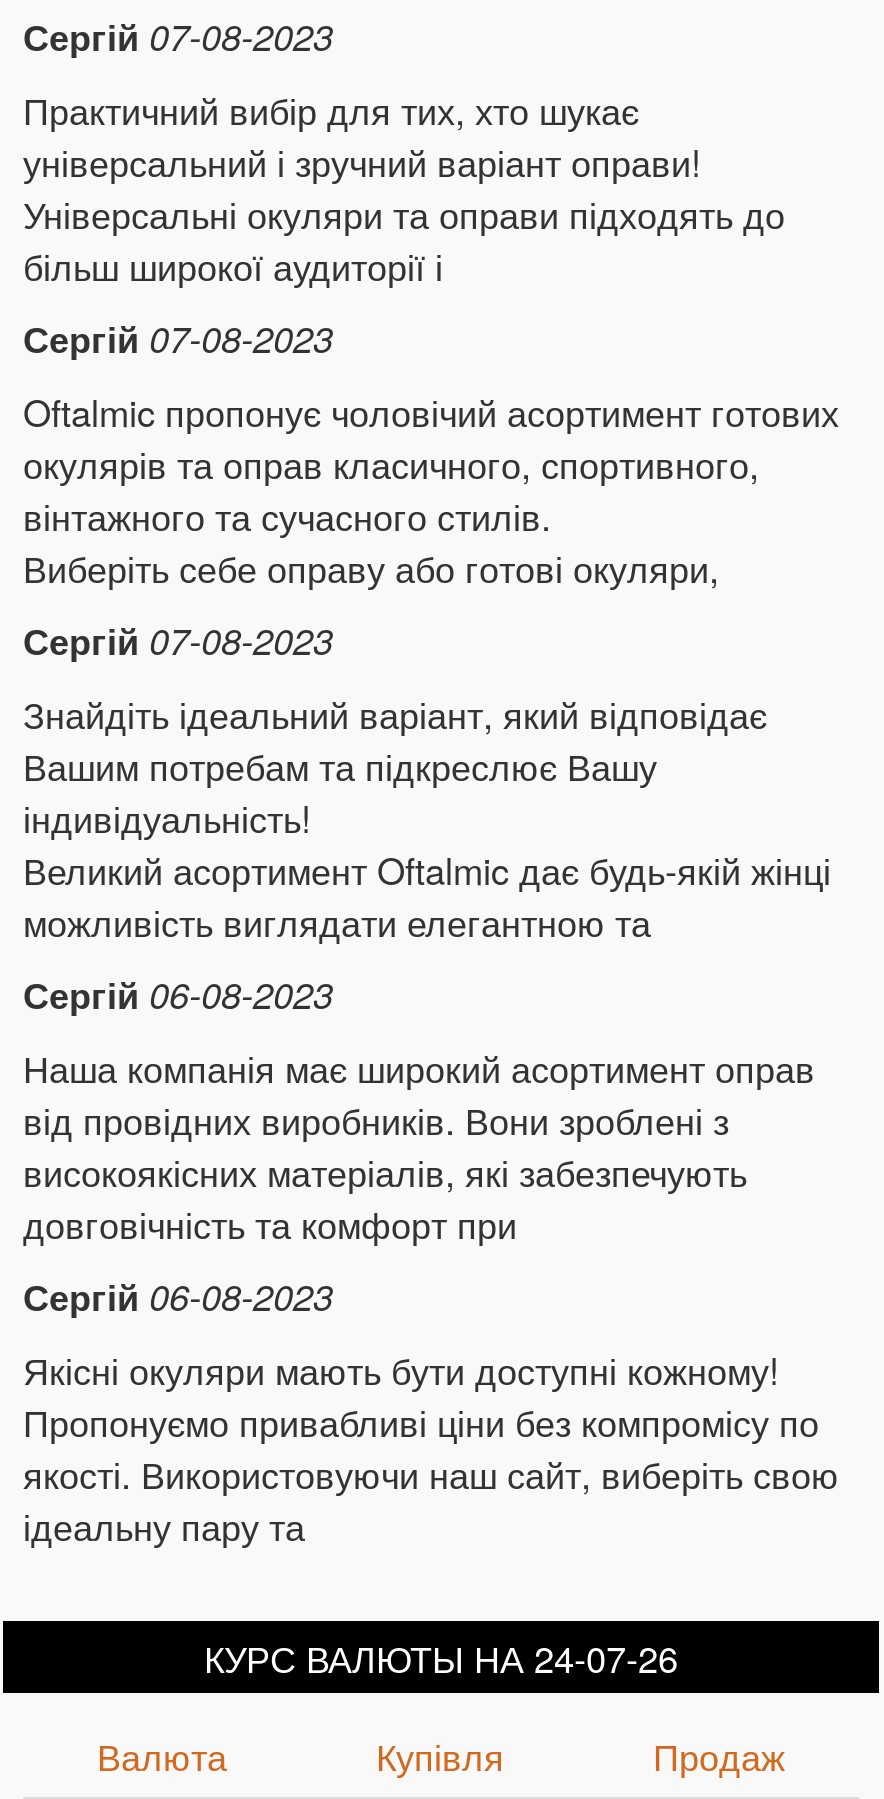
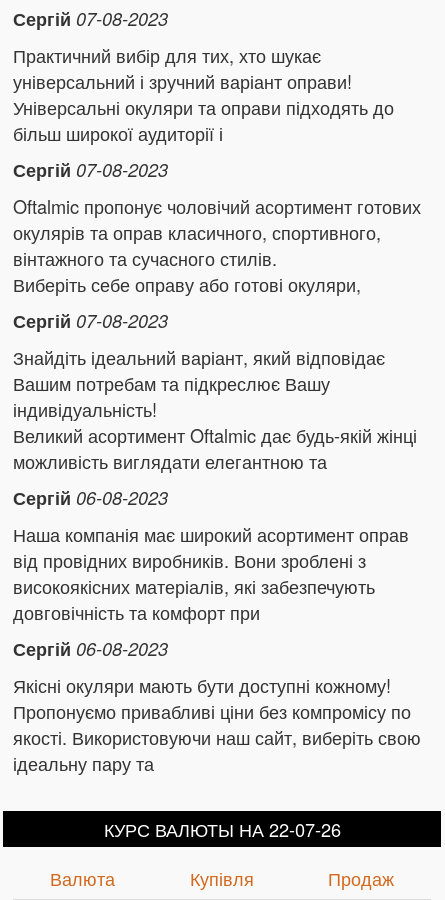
[204,1630,678,1682] КУРС ВАЛЮТЫ НА 24-07-26 -> [103,816,340,842] КУРС ВАЛЮТЫ НА 22-07-26

